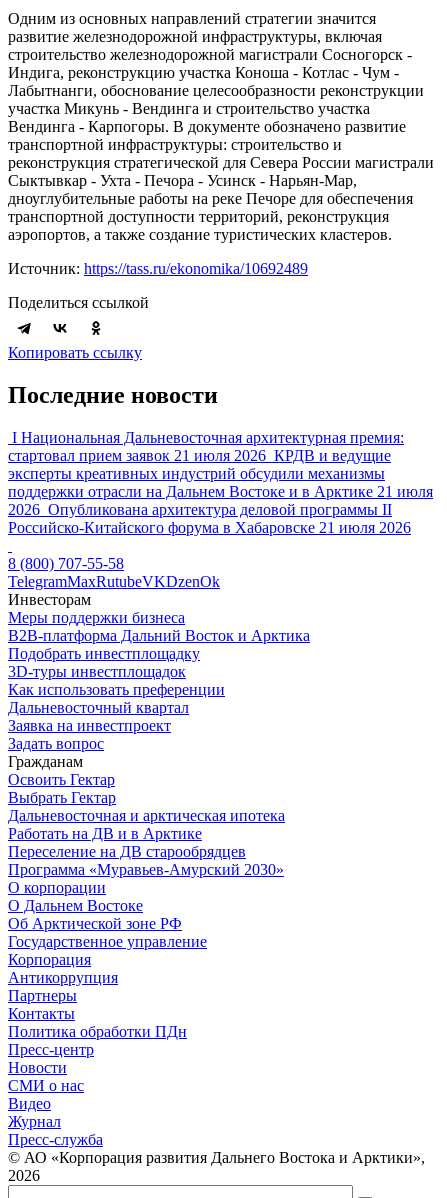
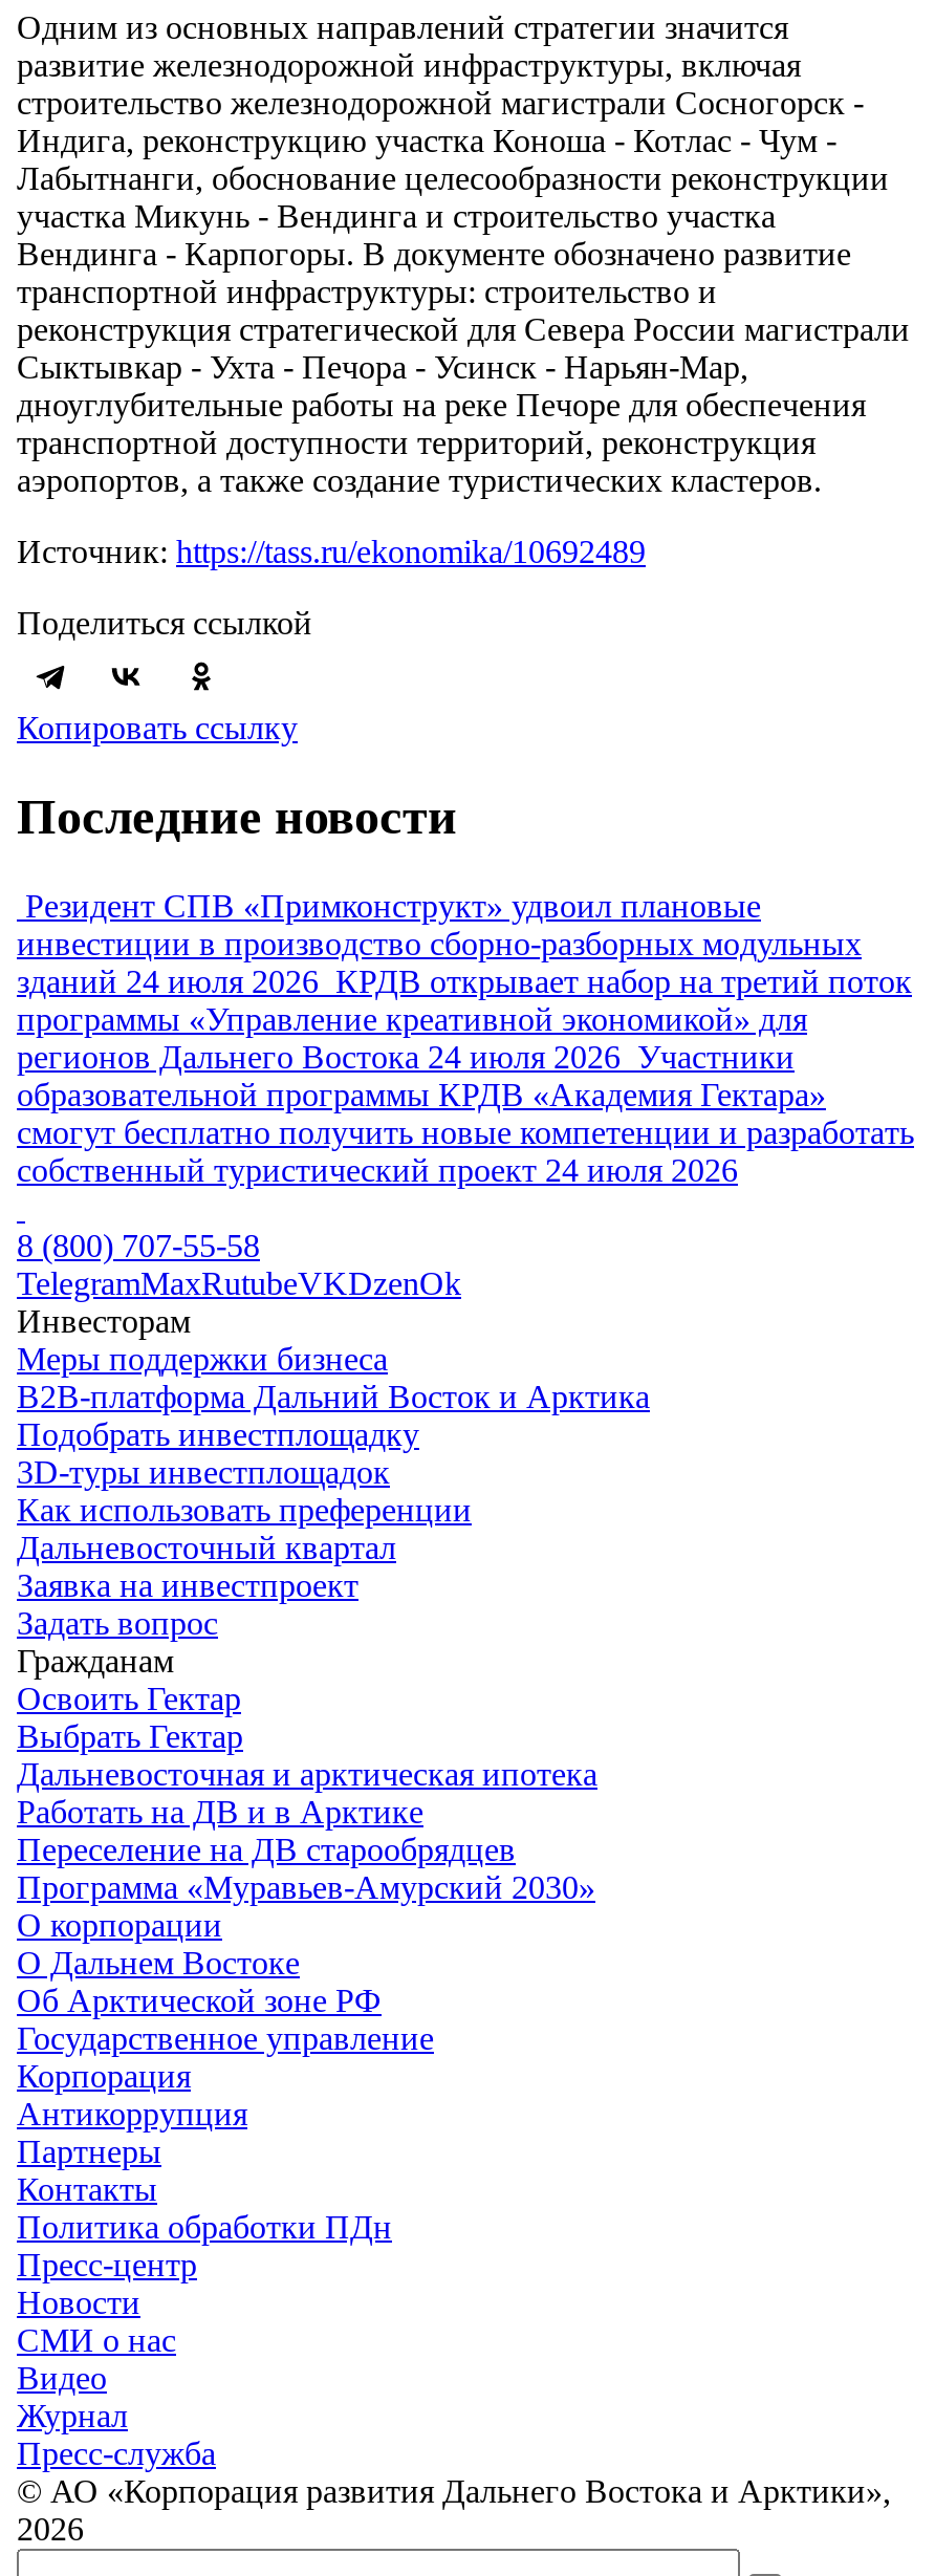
[8,428,433,535] I Национальная Дальневосточная архитектурная премия: | стартовал прием заявок 21 июля 2026 КРДВ и ведущие | эксперты креативных индустрий обсудили механизмы | поддержки отрасли на Дальнем Востоке и в Арктике 21 июля | 2026 Опубликована архитектура деловой программы II | Российско-Китайского форума в Хабаровске 21 июля 2026 -> [17,887,914,1187] Резидент СПВ «Примконструкт» удвоил плановые | инвестиции в производство сборно-разборных модульных | зданий 24 июля 2026 КРДВ открывает набор на третий поток | программы «Управление креативной экономикой» для | регионов Дальнего Востока 24 июля 2026 Участники | образовательной программы КРДВ «Академия Гектара» | смогут бесплатно получить новые компетенции и разработать | собственный туристический проект 24 июля 2026

